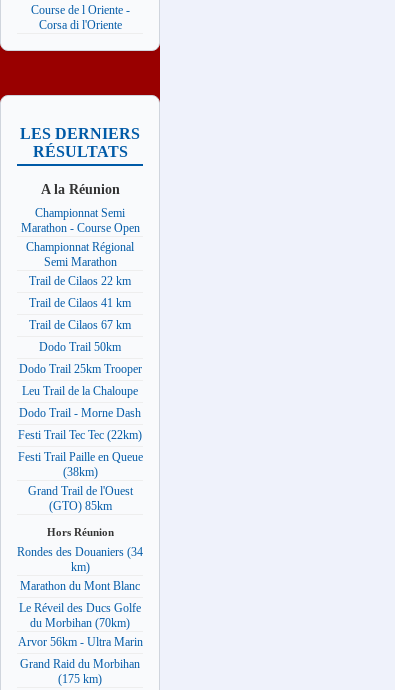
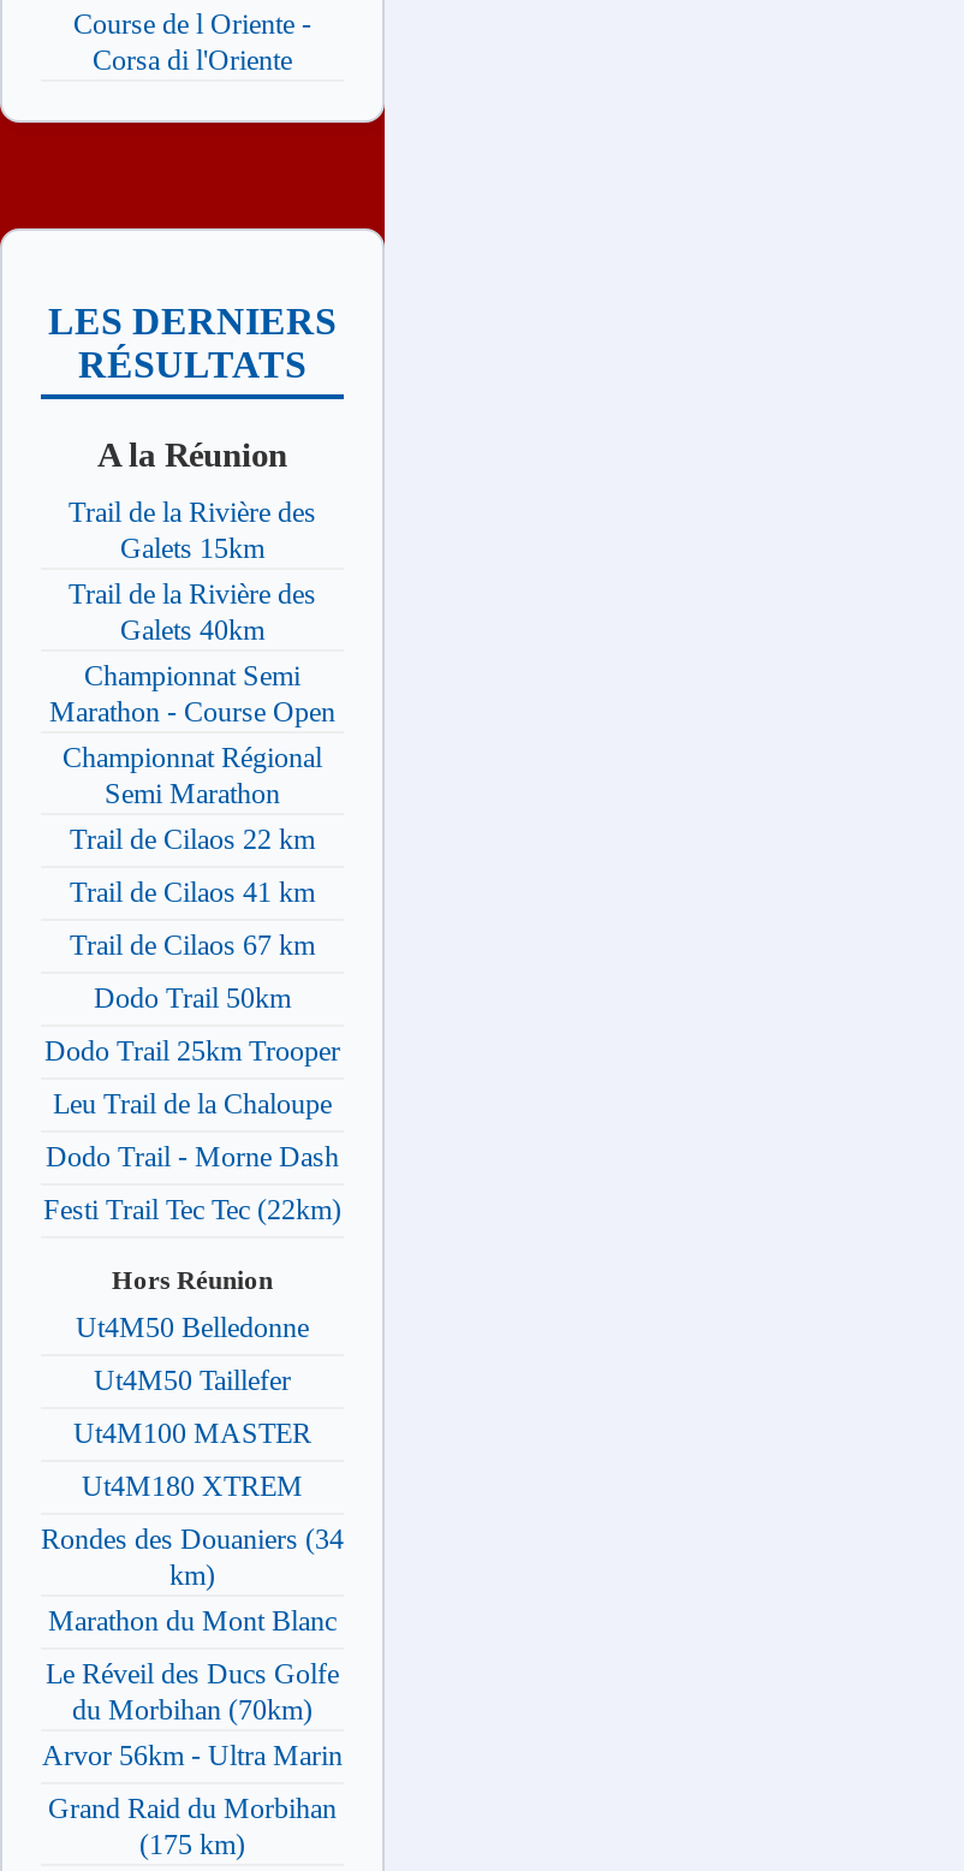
none -> [69,496,316,643] Trail de la Rivière des | Galets 15km | Trail de la Rivière des | Galets 40km
[17,450,142,511] Festi Trail Paille en Queue | (38km) | Grand Trail de l'Ouest | (GTO) 85km -> none
none -> [73,1312,311,1504] Ut4M50 Belledonne | Ut4M50 Taillefer | Ut4M100 MASTER | Ut4M180 XTREM

